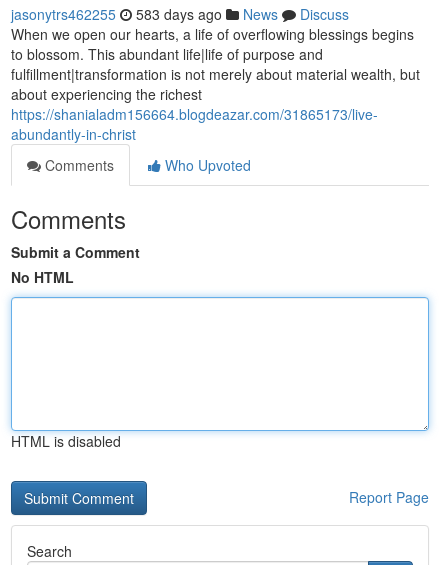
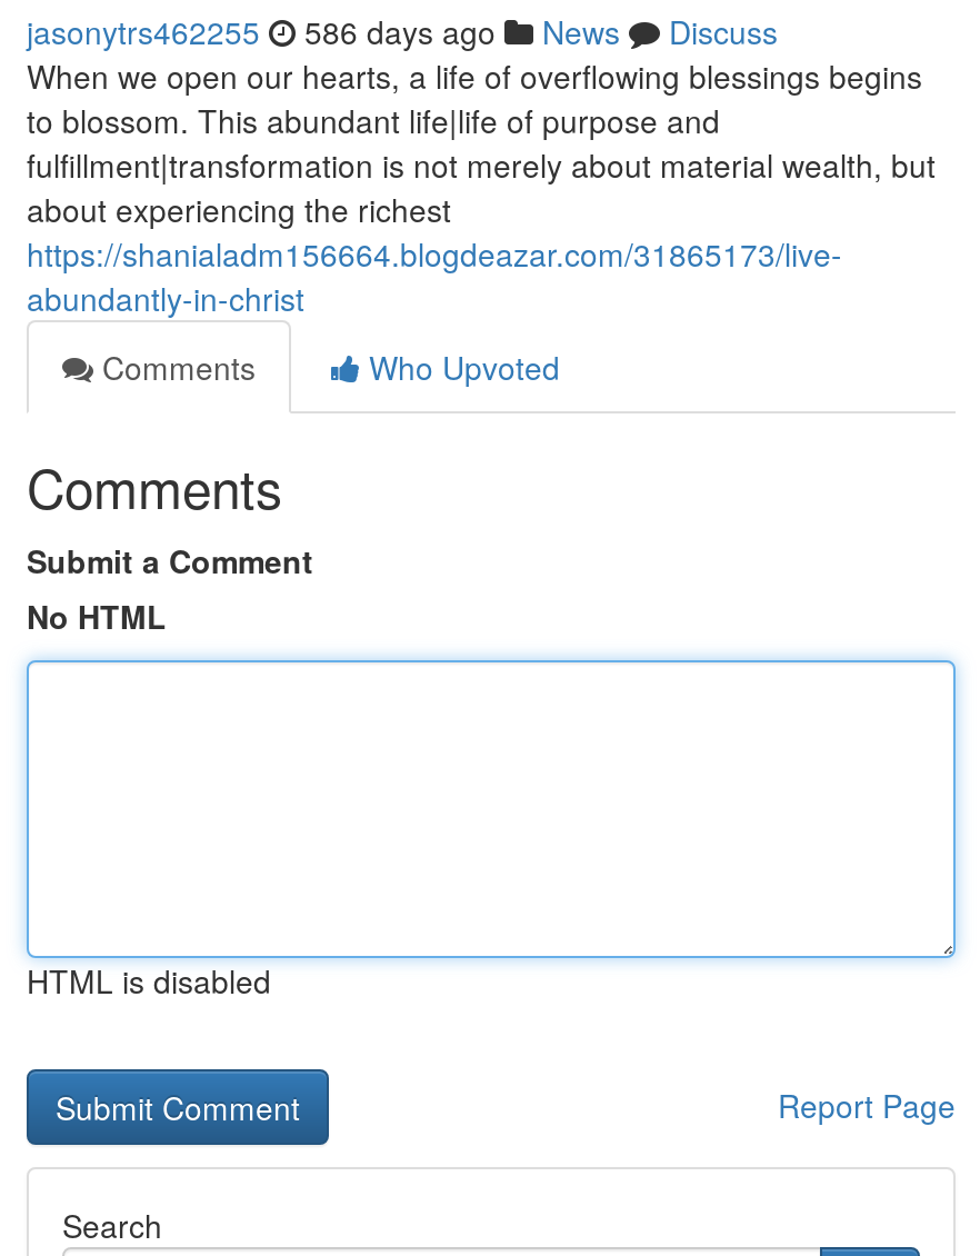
[11,4,349,24] jasonytrs462255 583 days ago News Discuss -> [27,9,778,53] jasonytrs462255 586 days ago News Discuss

